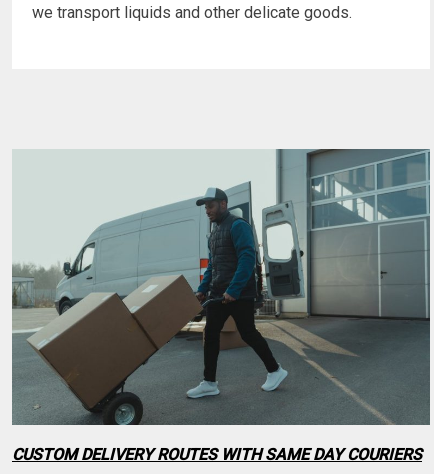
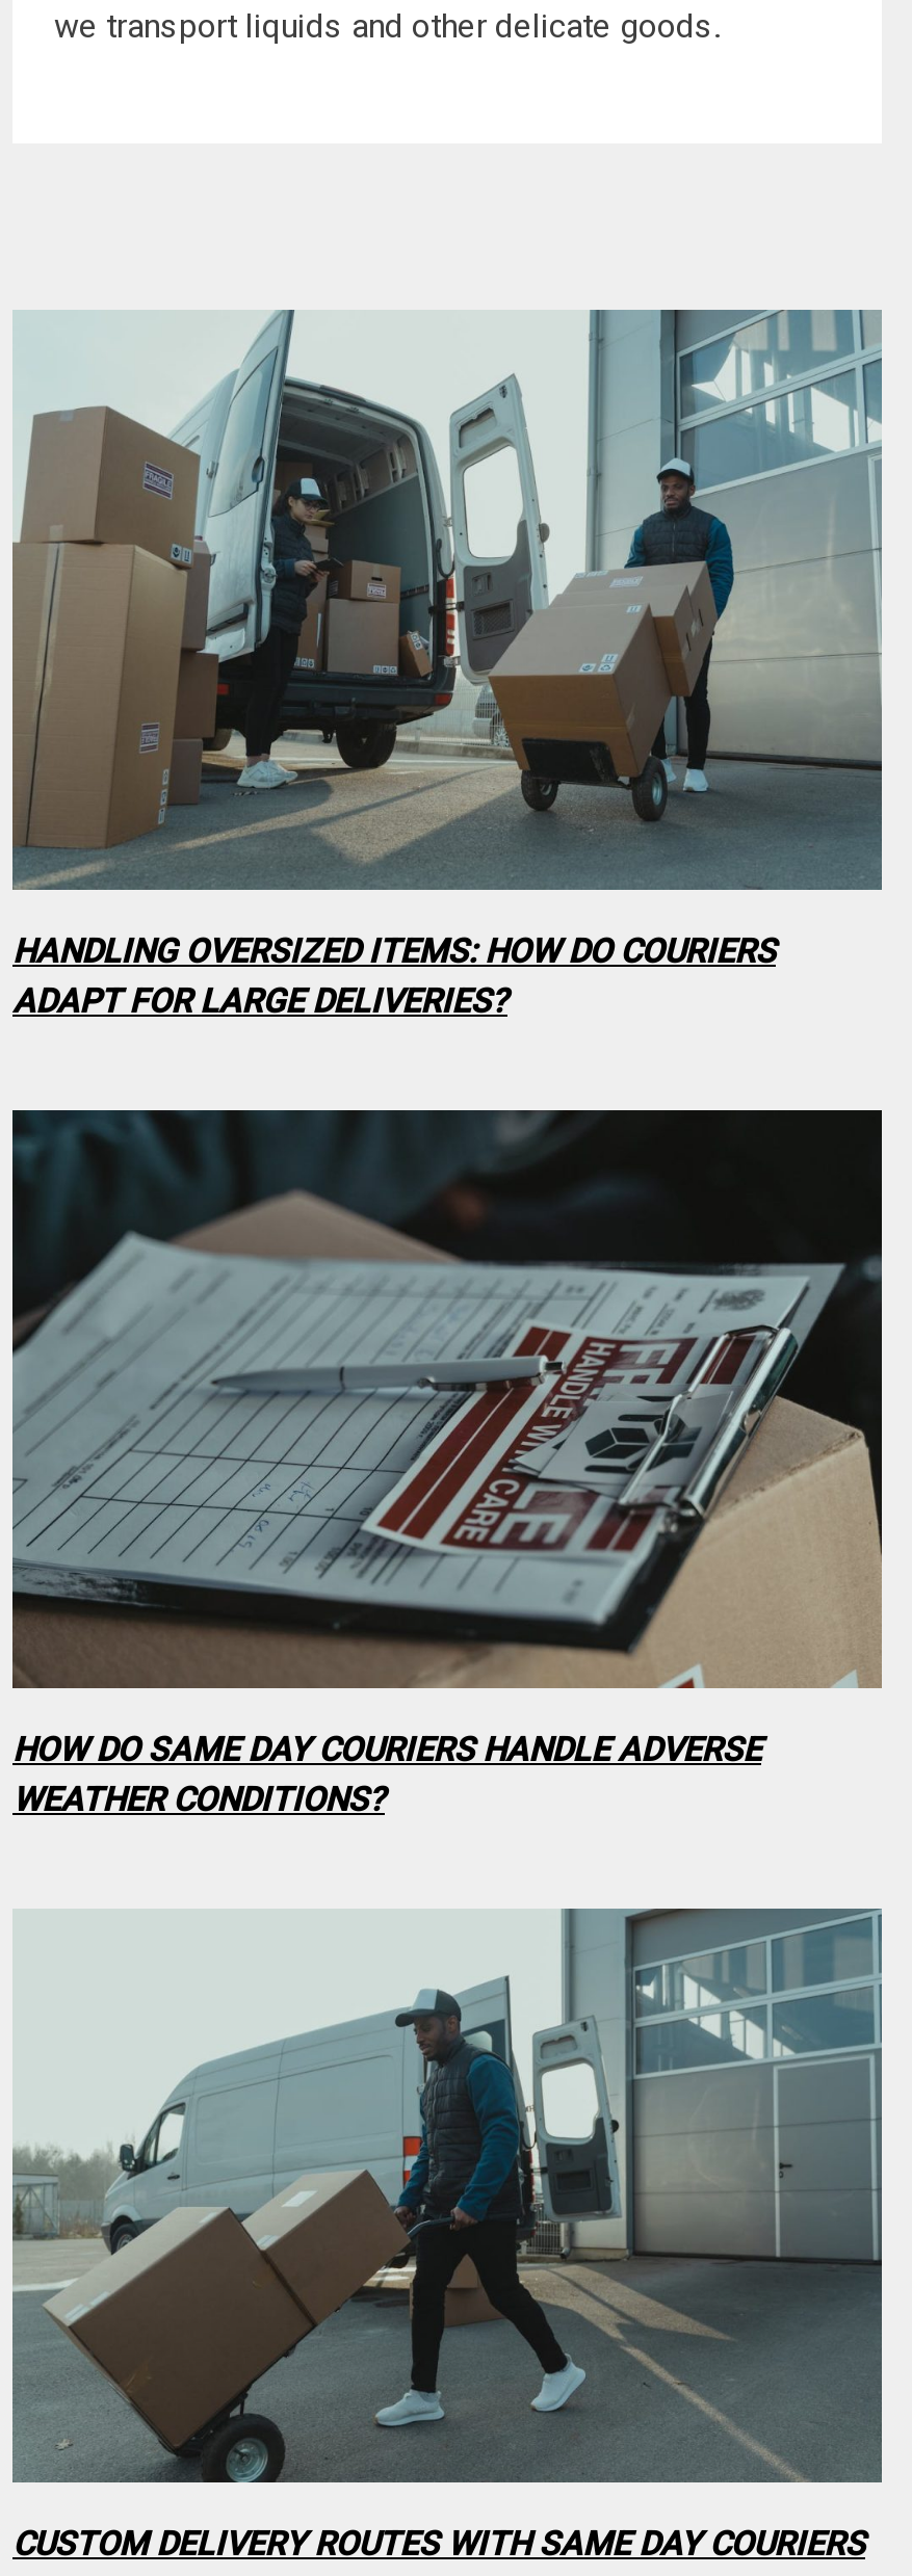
none -> [10,1108,884,1820] [image] | HOW DO SAME DAY COURIERS HANDLE ADVERSE | WEATHER CONDITIONS?
none -> [12,310,884,1021] [image] | HANDLING OVERSIZED ITEMS: HOW DO COURIERS | ADAPT FOR LARGE DELIVERIES?

